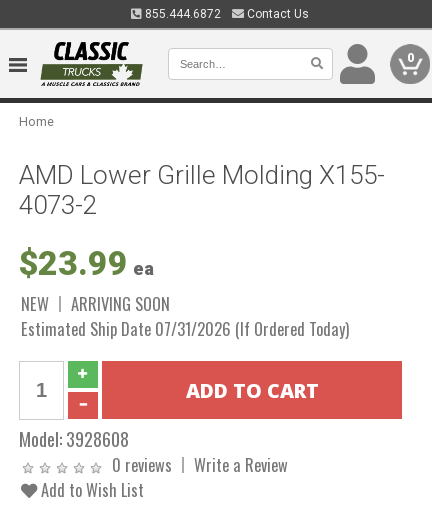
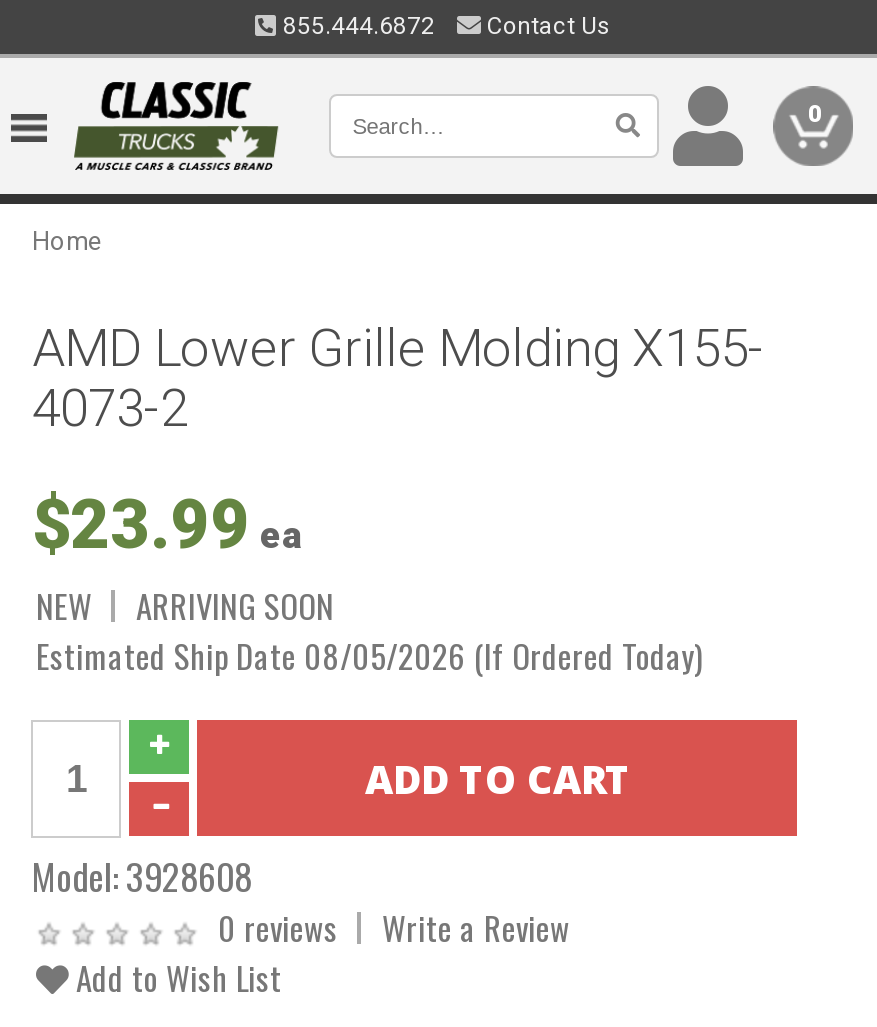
[21,316,349,341] Estimated Ship Date 07/31/2026 (If Ordered Today) -> [36,630,702,680] Estimated Ship Date 08/05/2026 (If Ordered Today)

